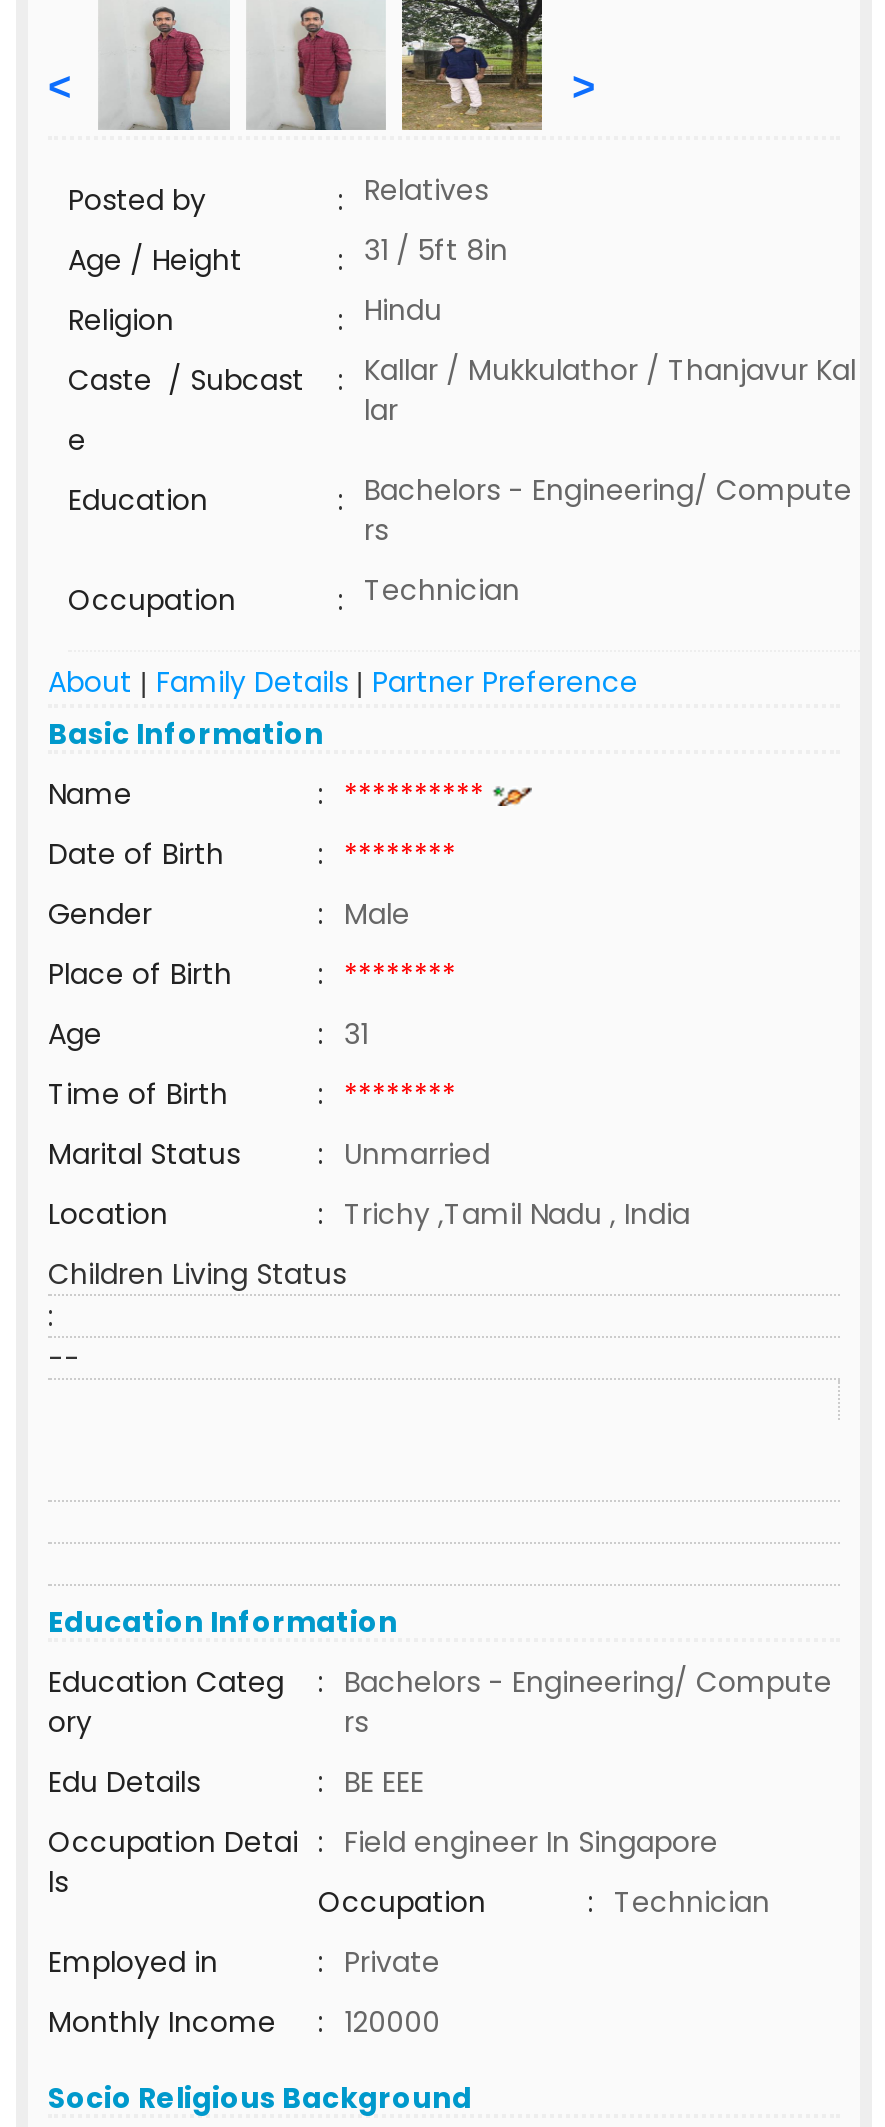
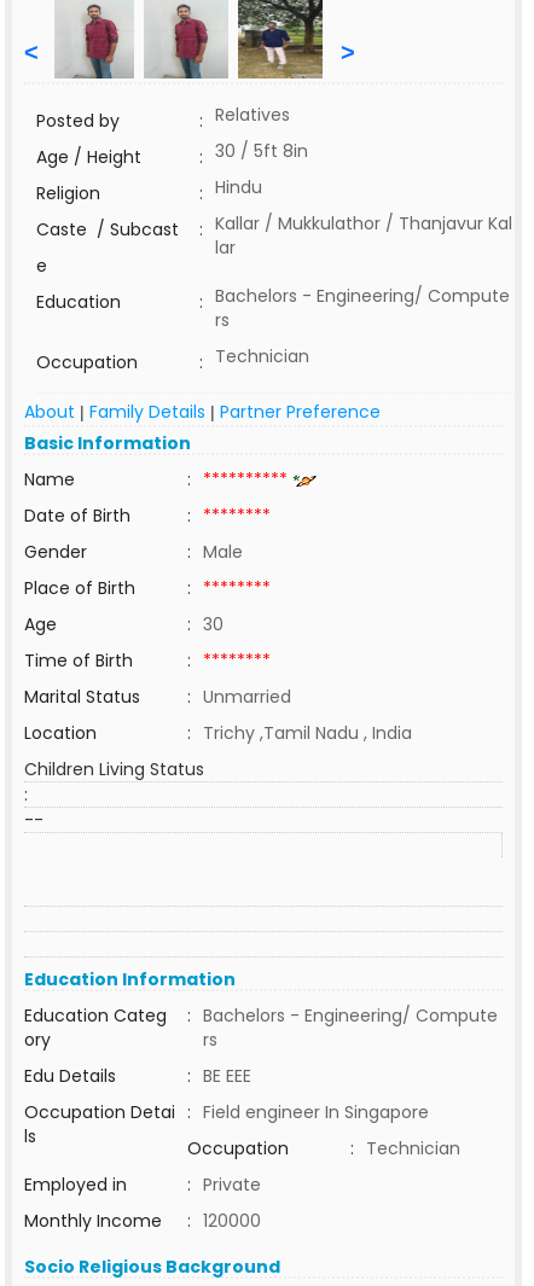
[338,230,508,280] : 31 / 5ft 8in -> [199,139,308,169] : 30 / 5ft 8in
[318,1014,368,1054] : 31 -> [187,612,224,636] : 30

